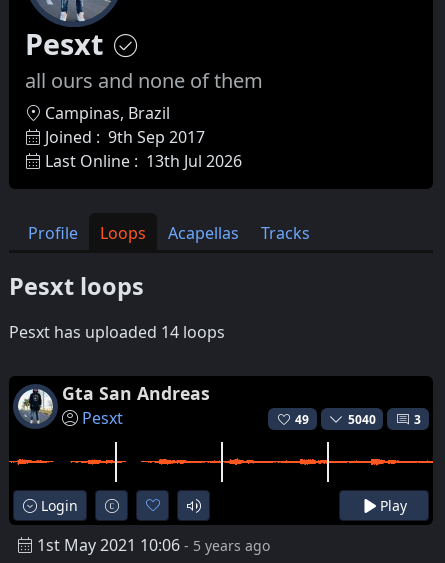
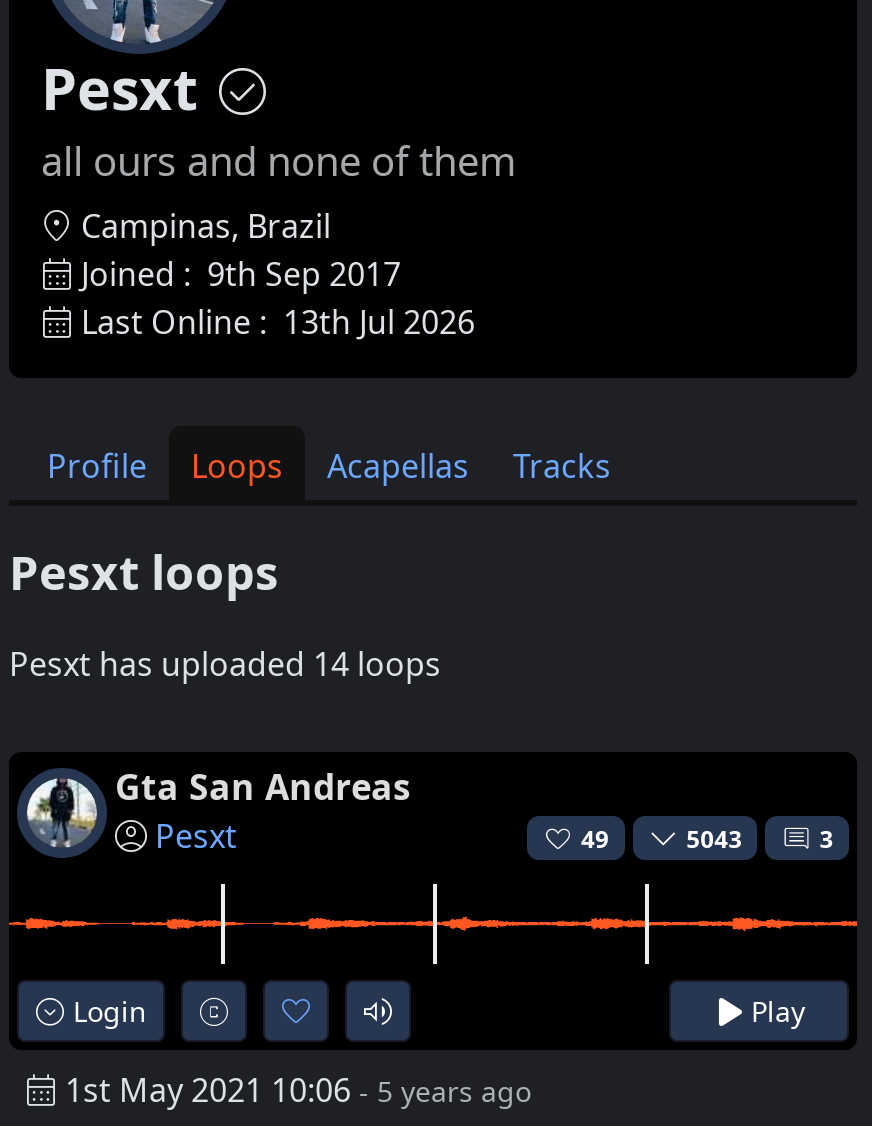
[348,411,376,428] 5040 -> [686,821,742,855] 5043

